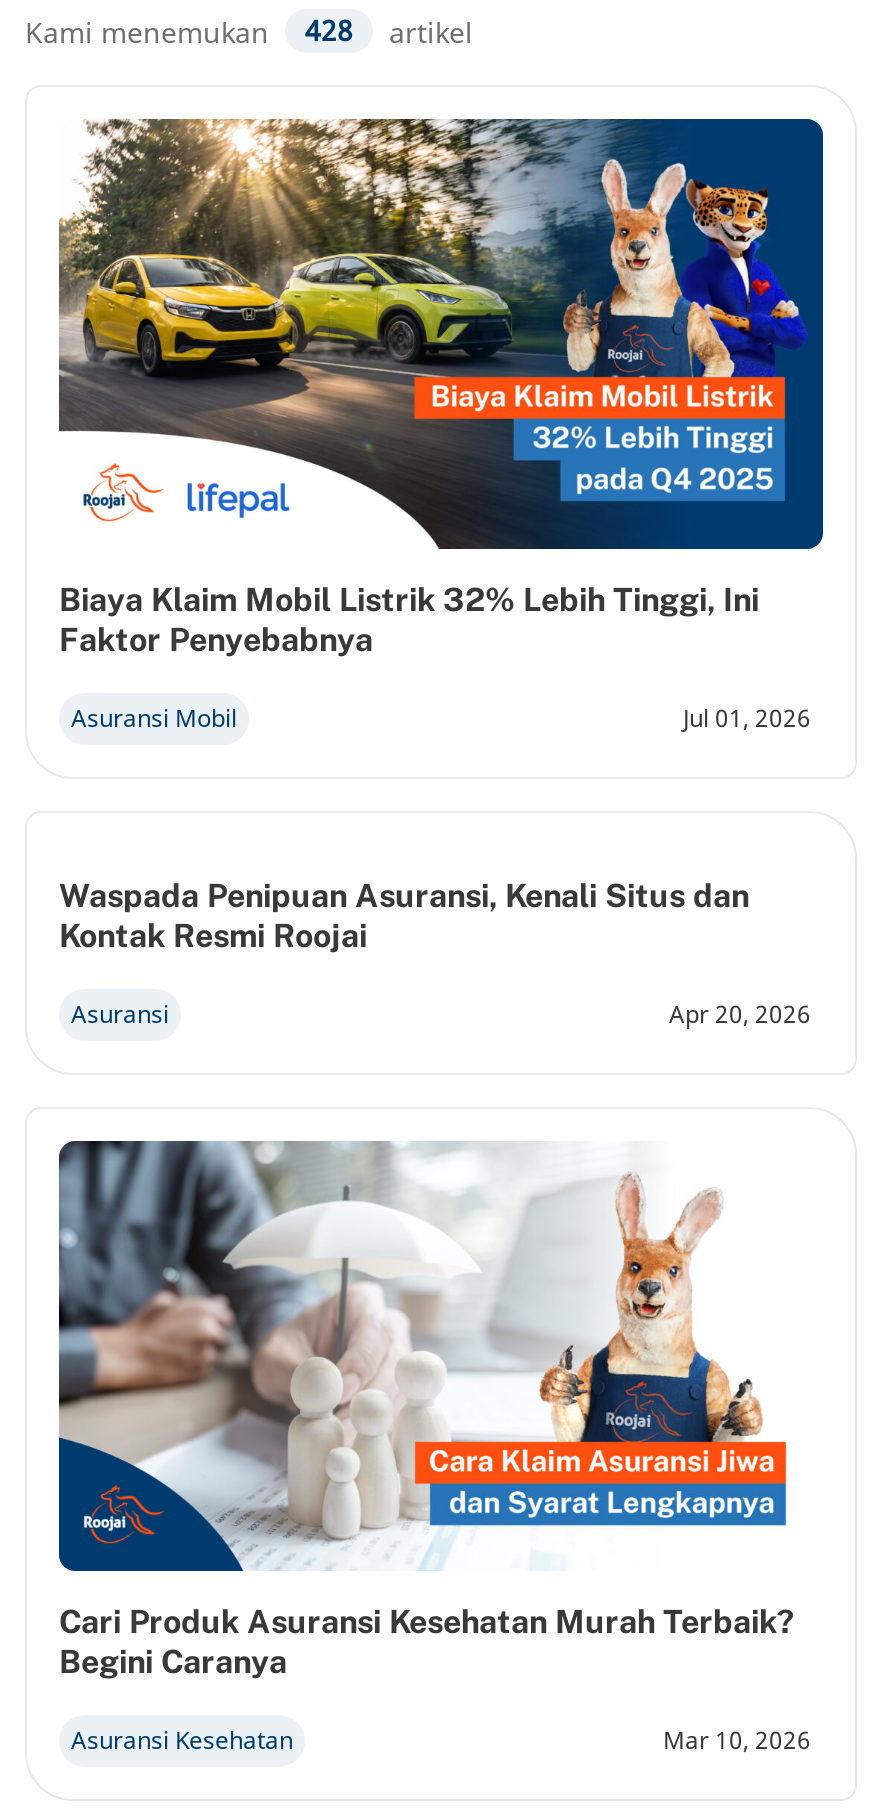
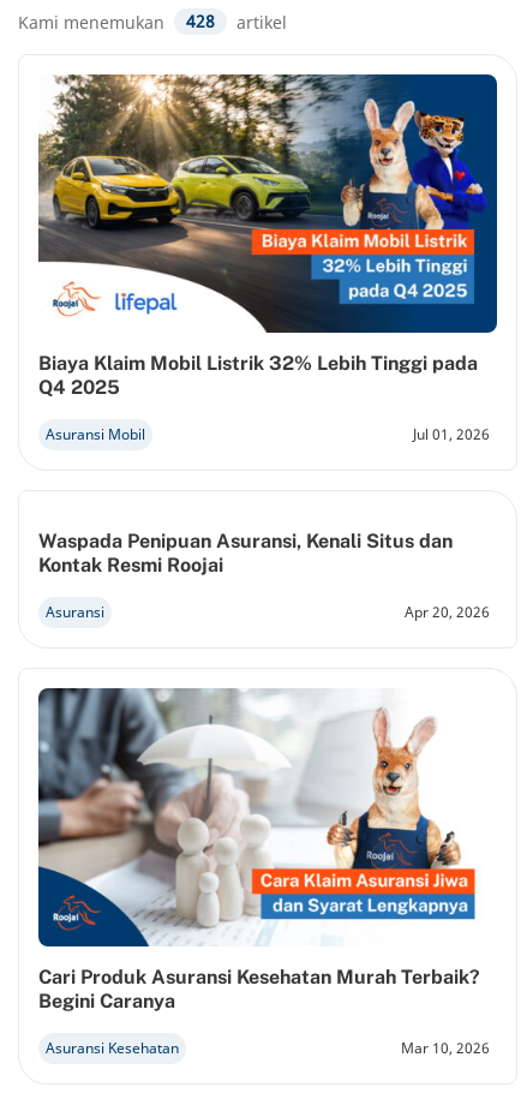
[59,581,759,659] Biaya Klaim Mobil Listrik 32% Lebih Tinggi, Ini | Faktor Penyebabnya -> [38,352,478,399] Biaya Klaim Mobil Listrik 32% Lebih Tinggi pada | Q4 2025

